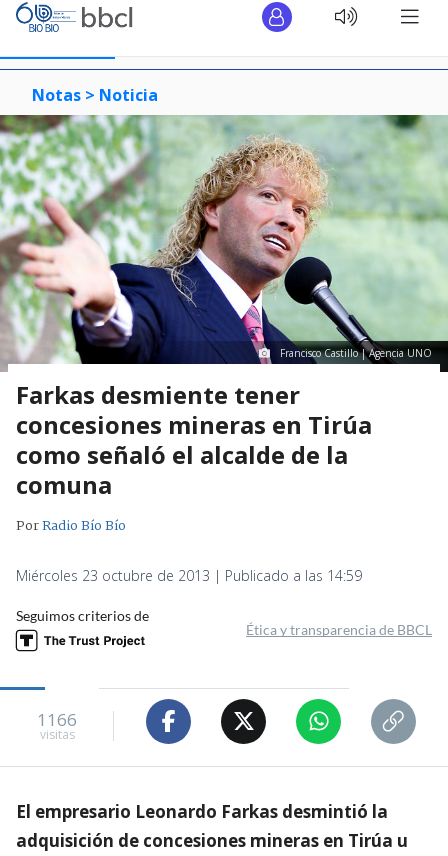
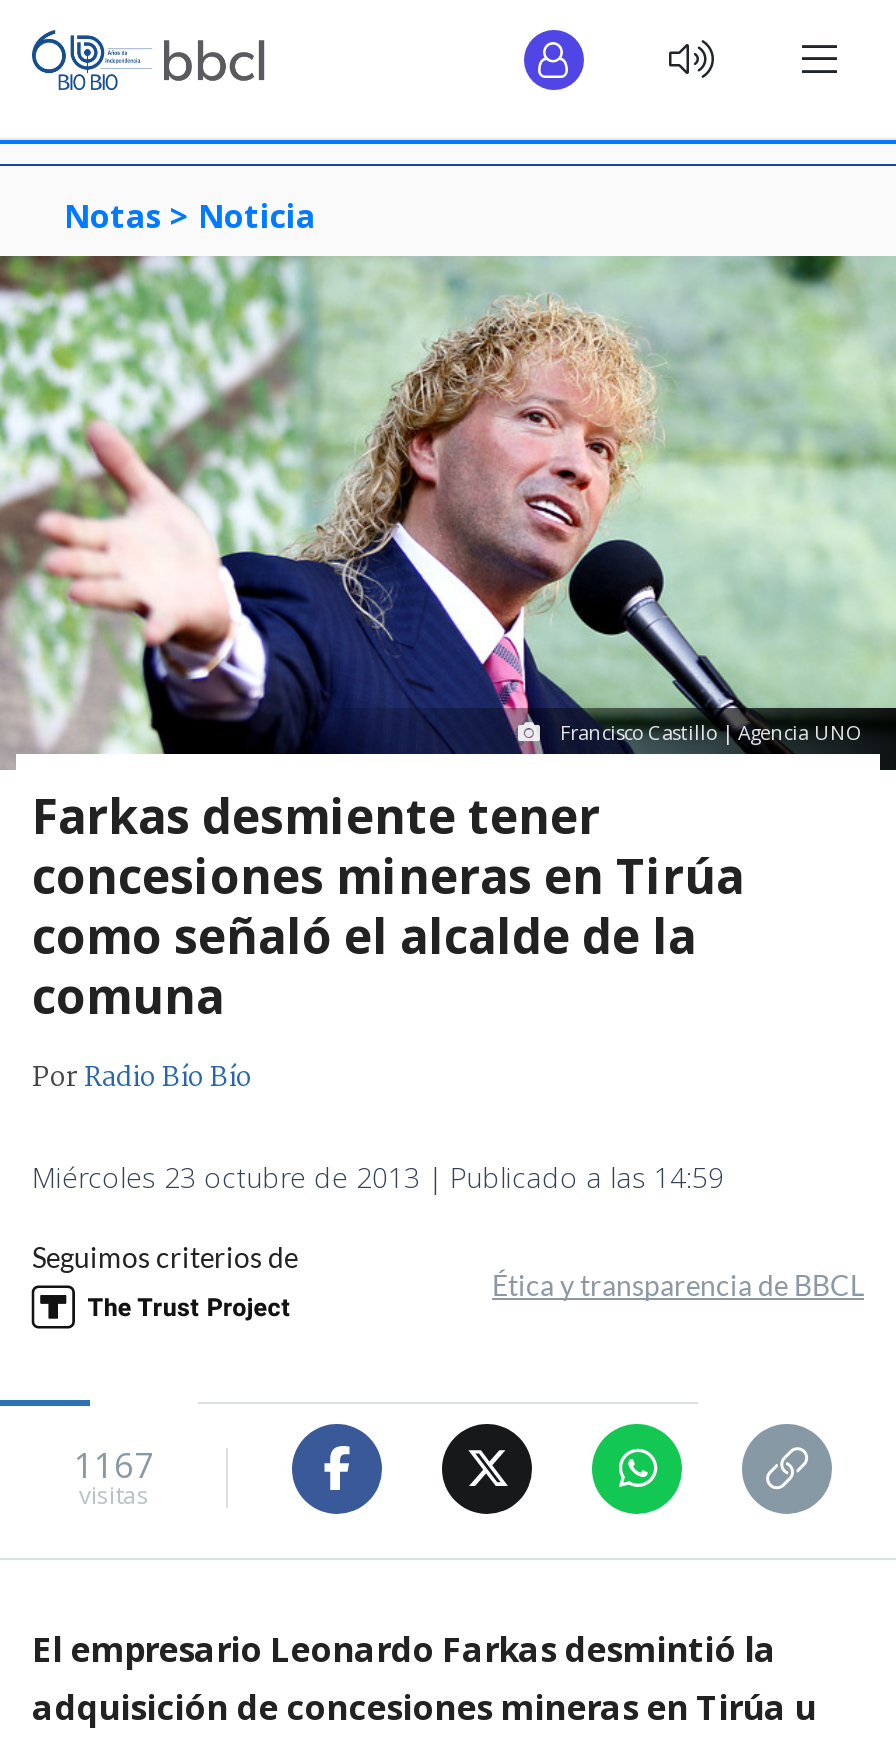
[37,708,77,731] 1166 -> [74,1443,154,1489] 1167

